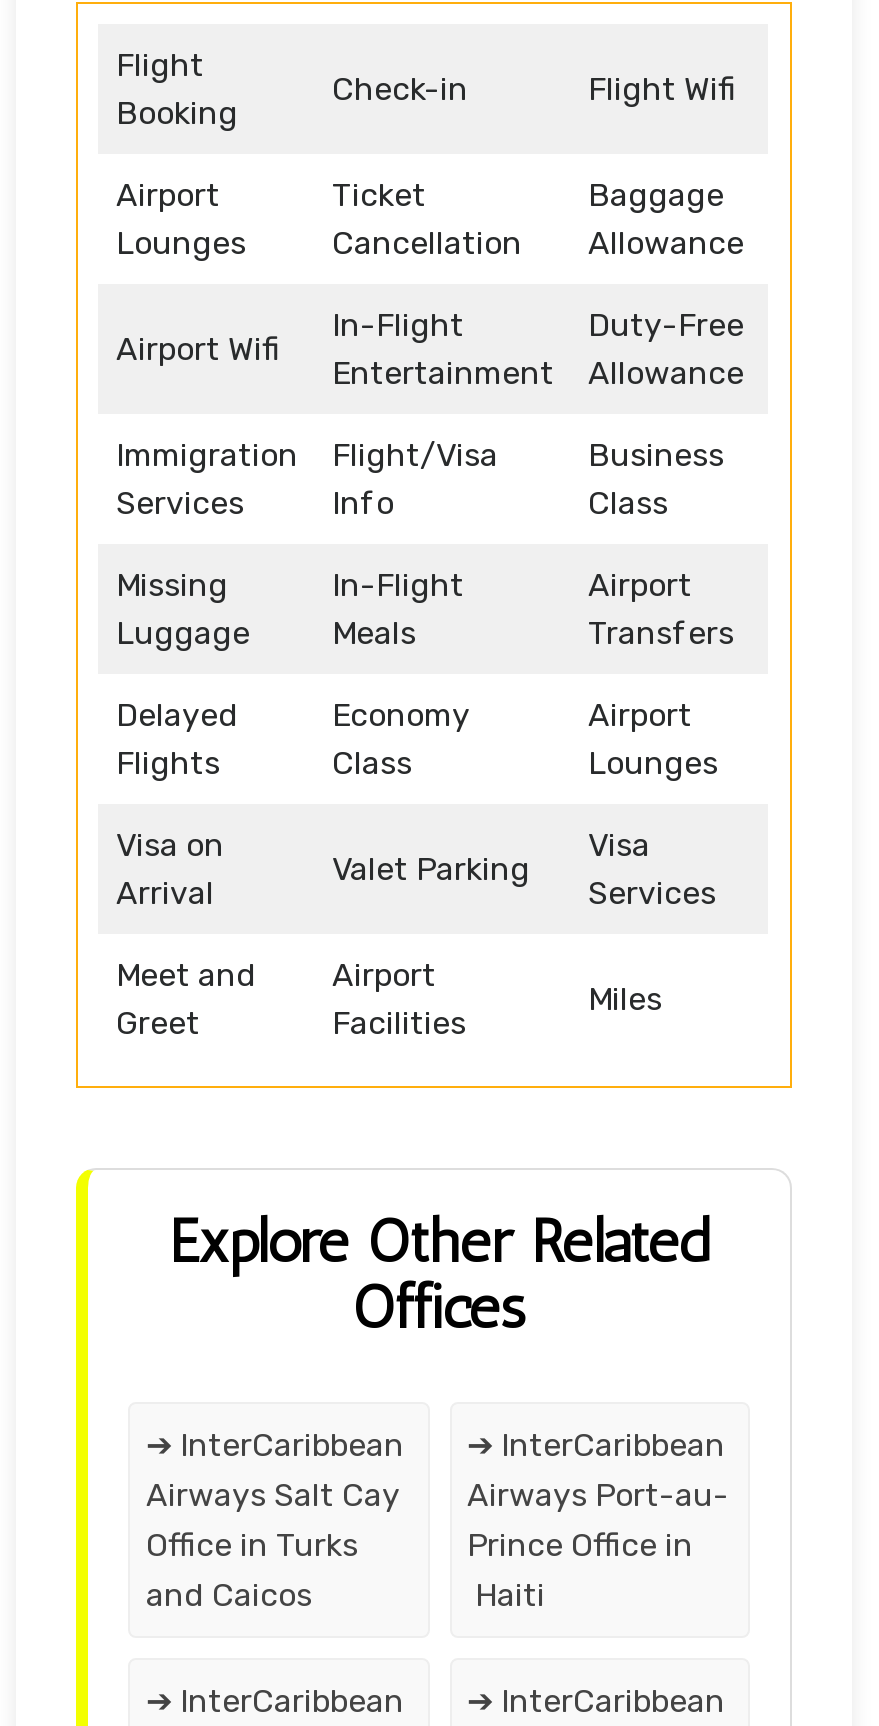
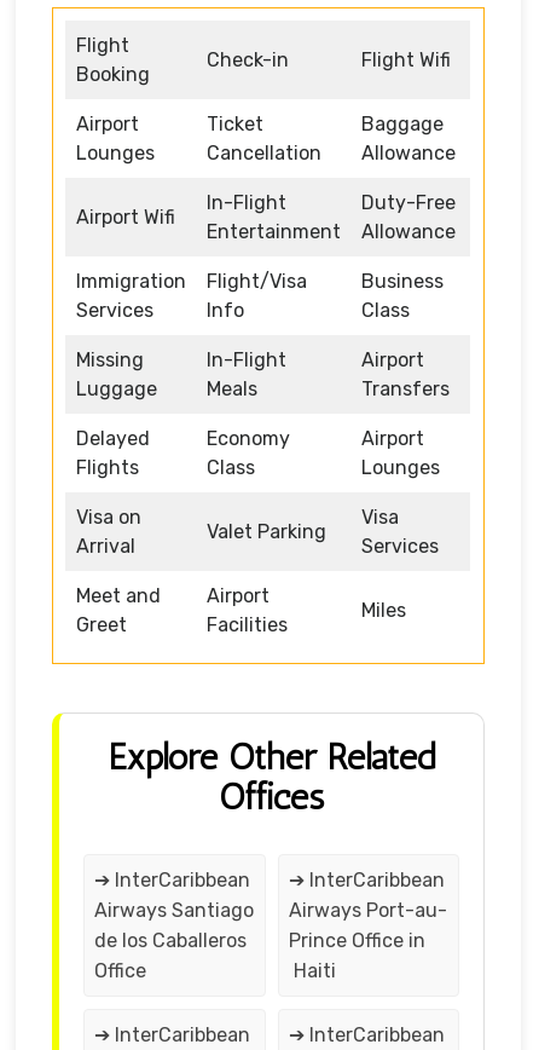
[146,1475,400,1613] Airways Salt Cay | Office in Turks | and Caicos -> [94,898,254,982] Airways Santiago | de los Caballeros | Office

